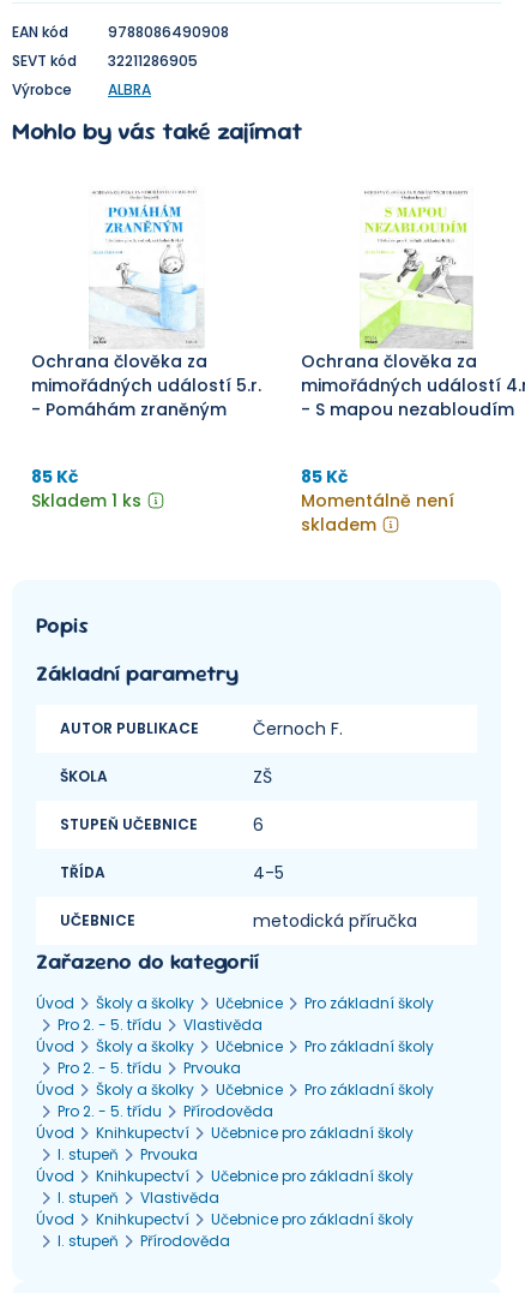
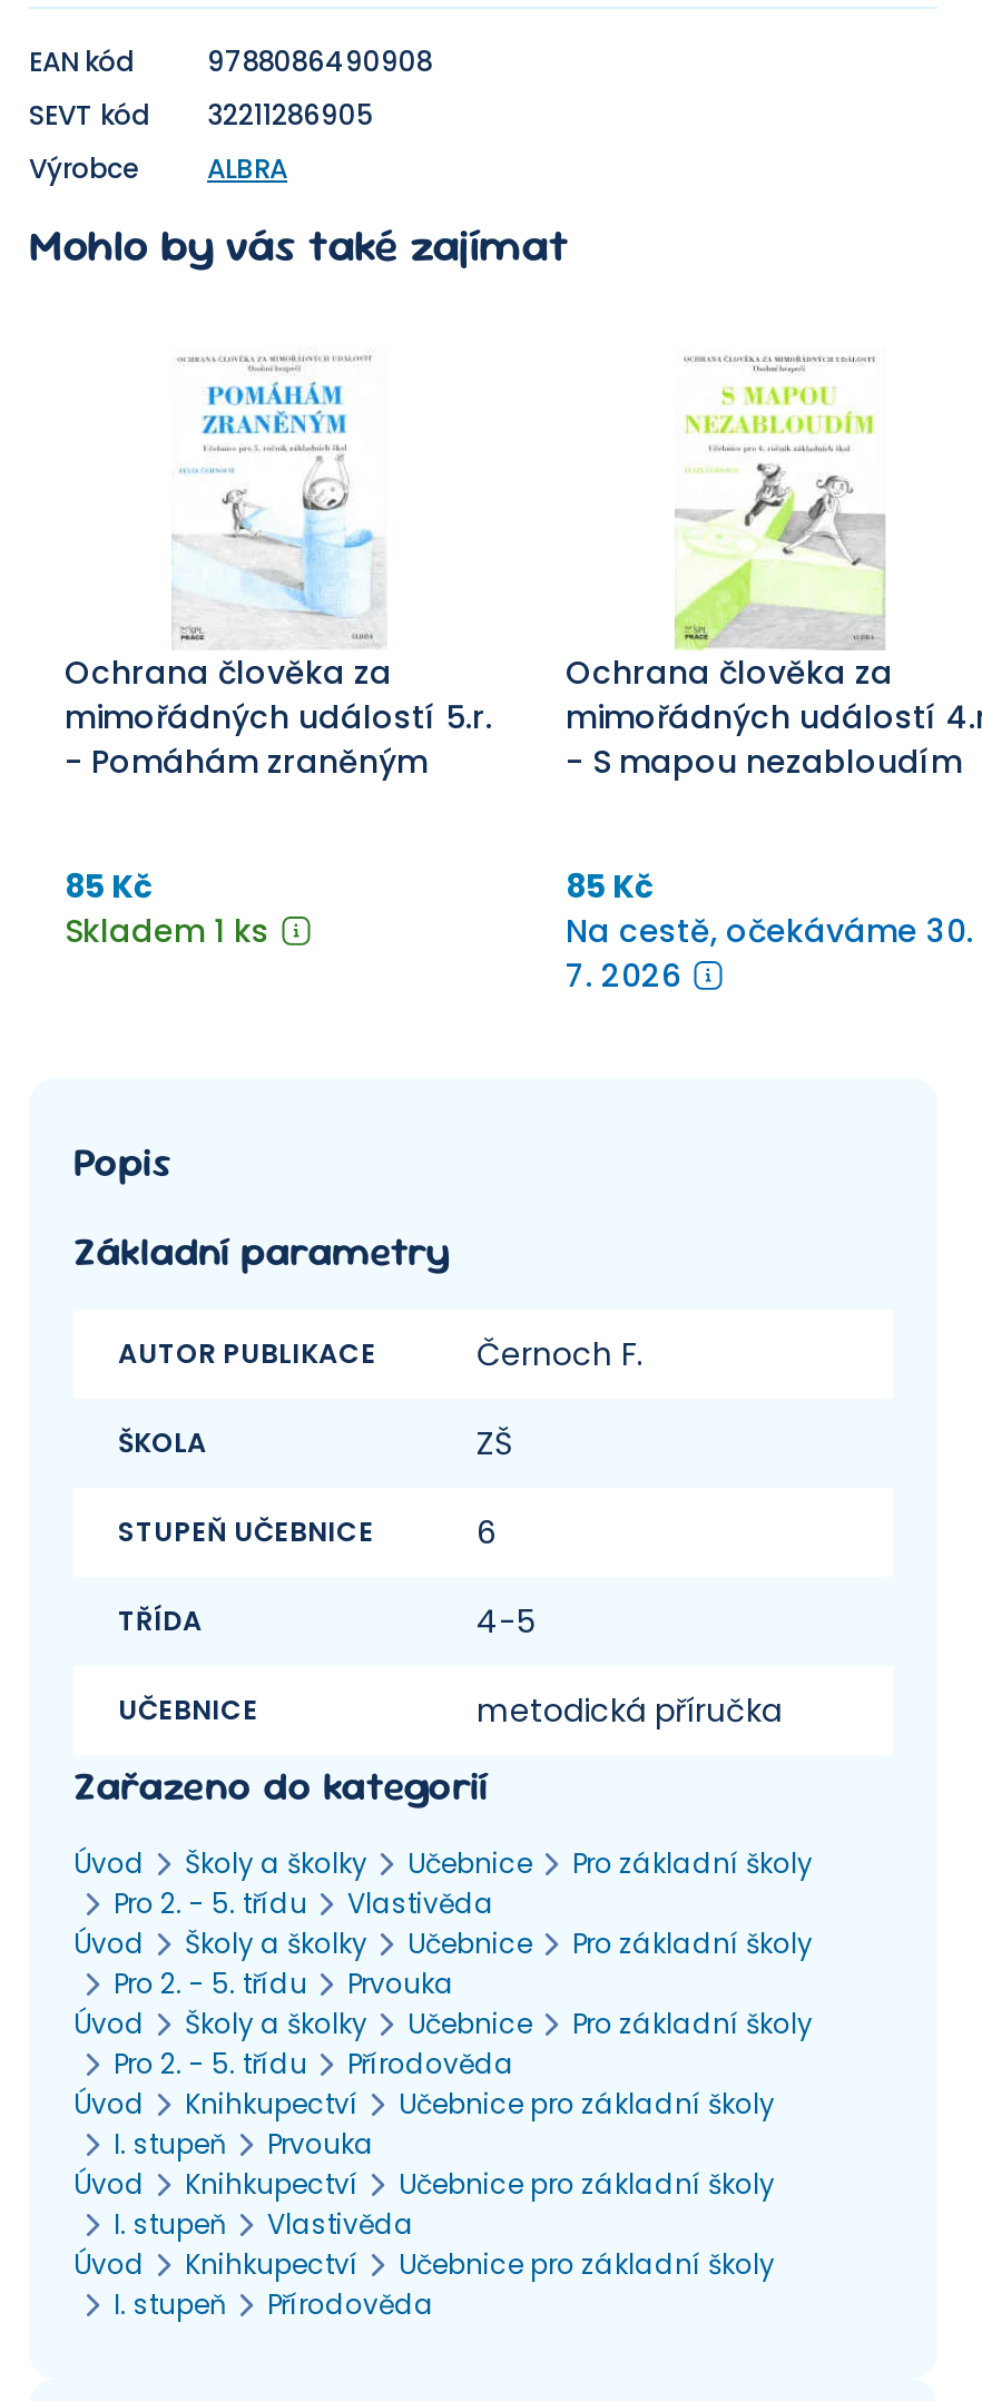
[301,489,454,537] Momentálně není | skladem -> [566,909,973,998] Na cestě, očekáváme 30. | 7. 2026

